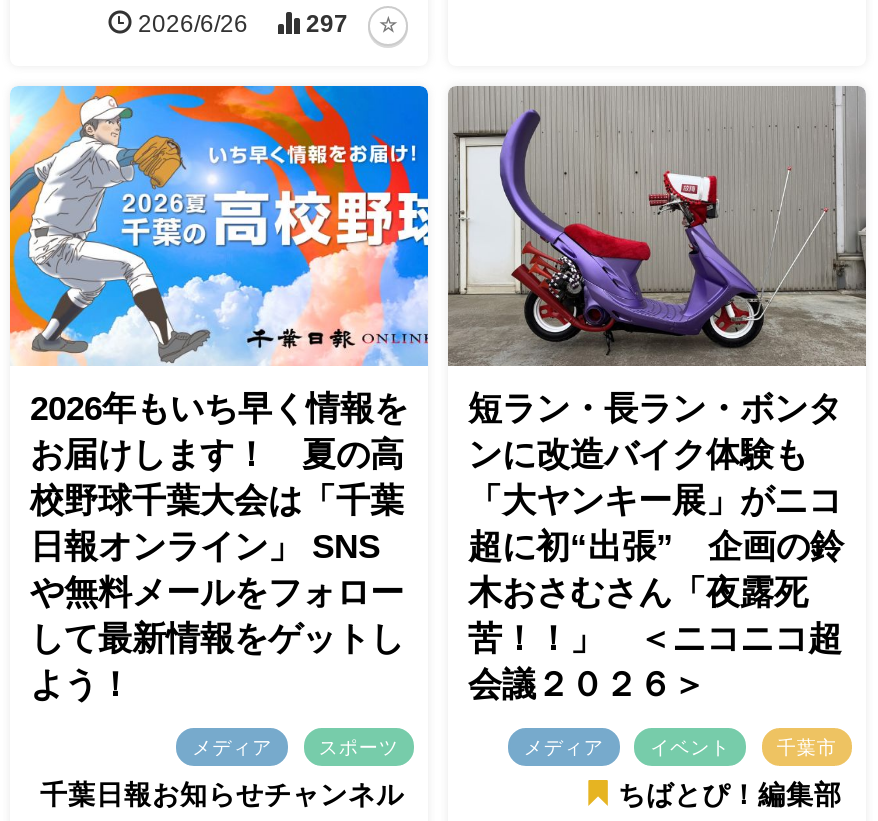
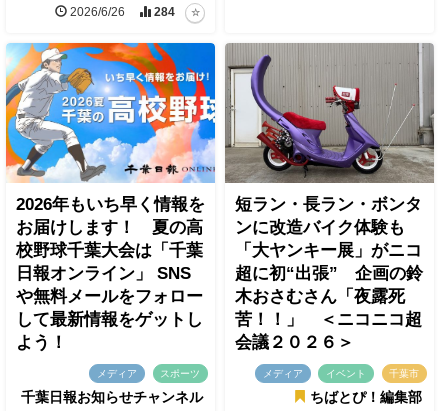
[132,10,348,38] 2026/6/26 297 -> [67,5,175,19] 2026/6/26 284

